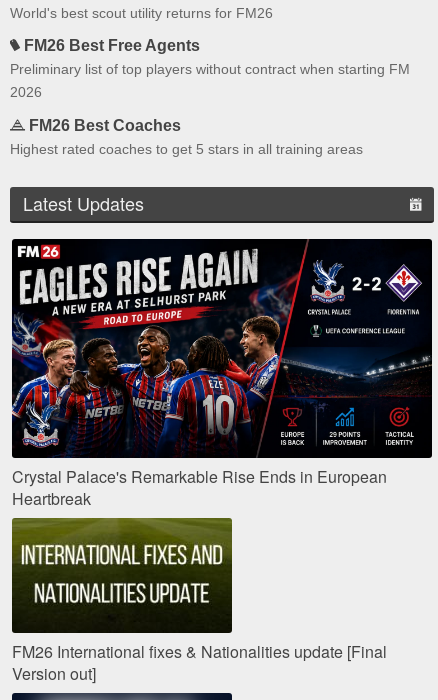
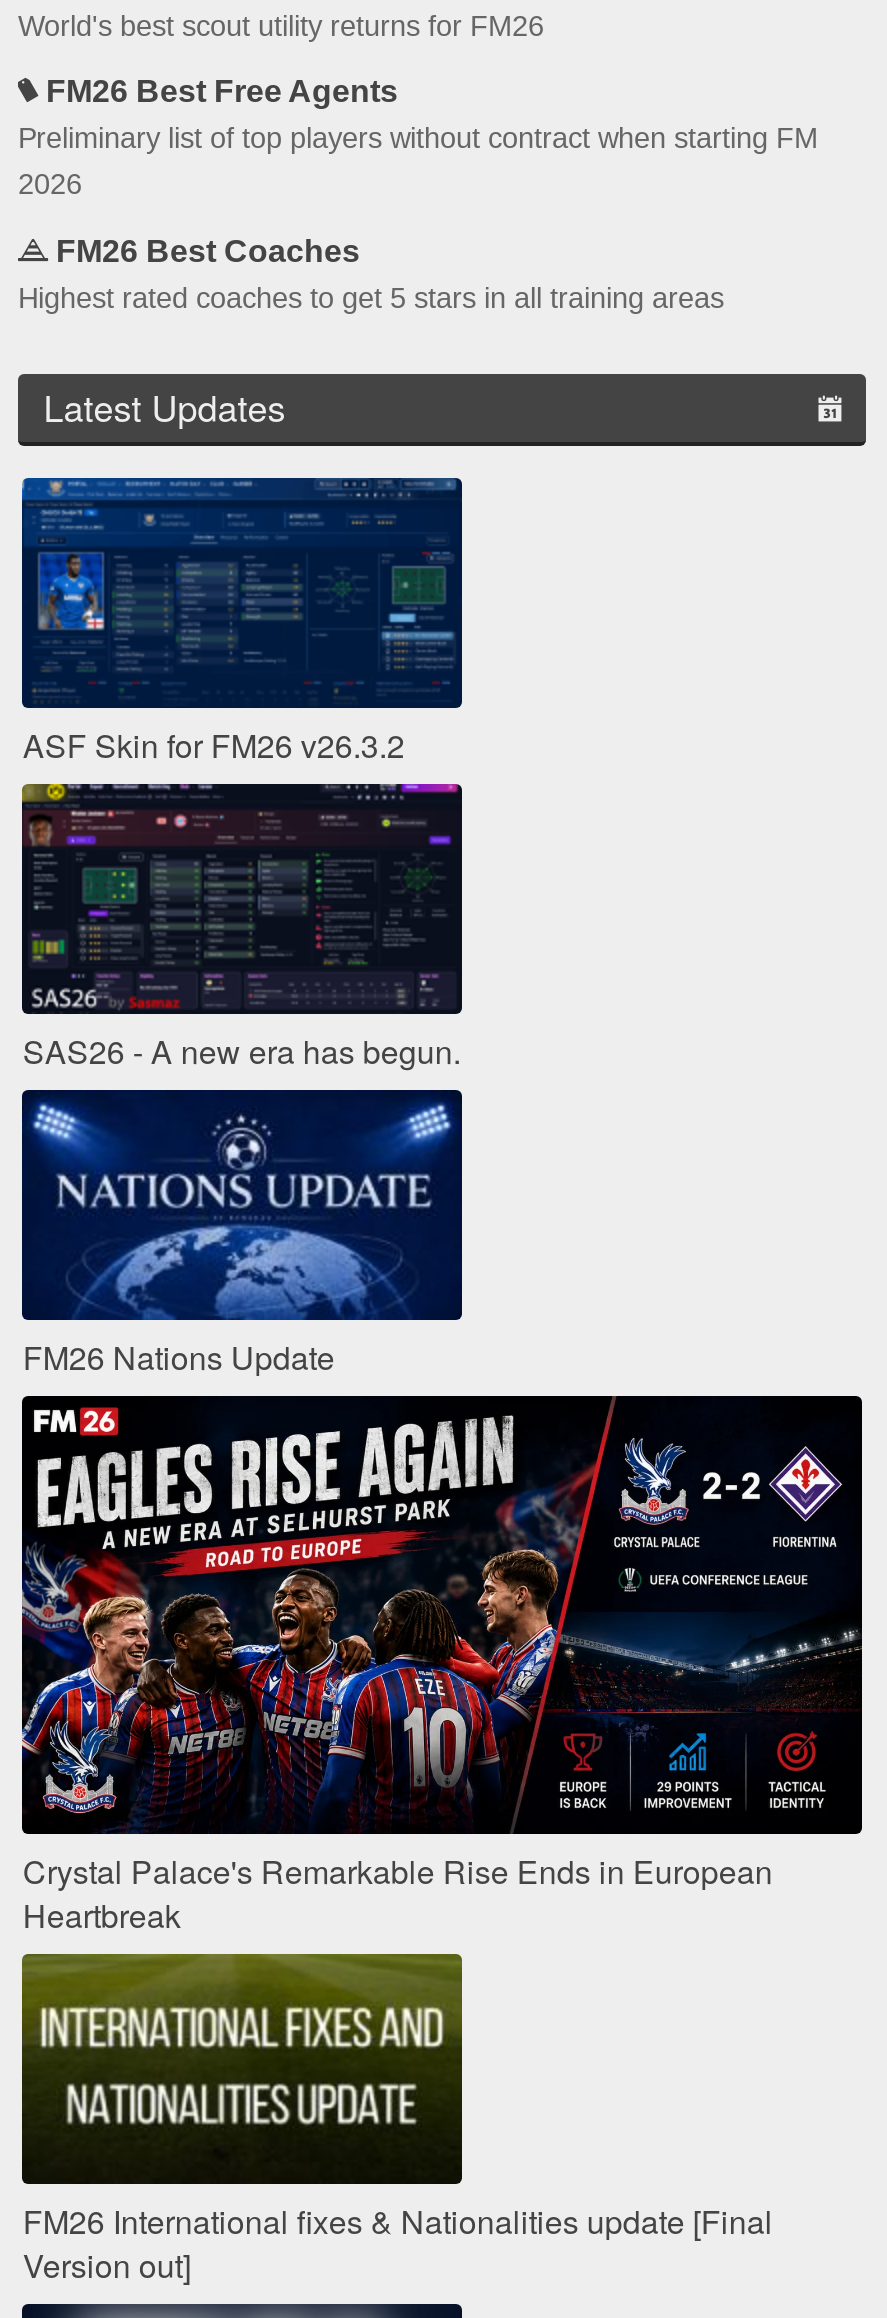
none -> [20,476,464,768] [image] | ASF Skin for FM26 v26.3.2
none -> [20,782,464,1074] [image] | SAS26 - A new era has begun.
none -> [20,1090,464,1380] [image] | FM26 Nations Update

